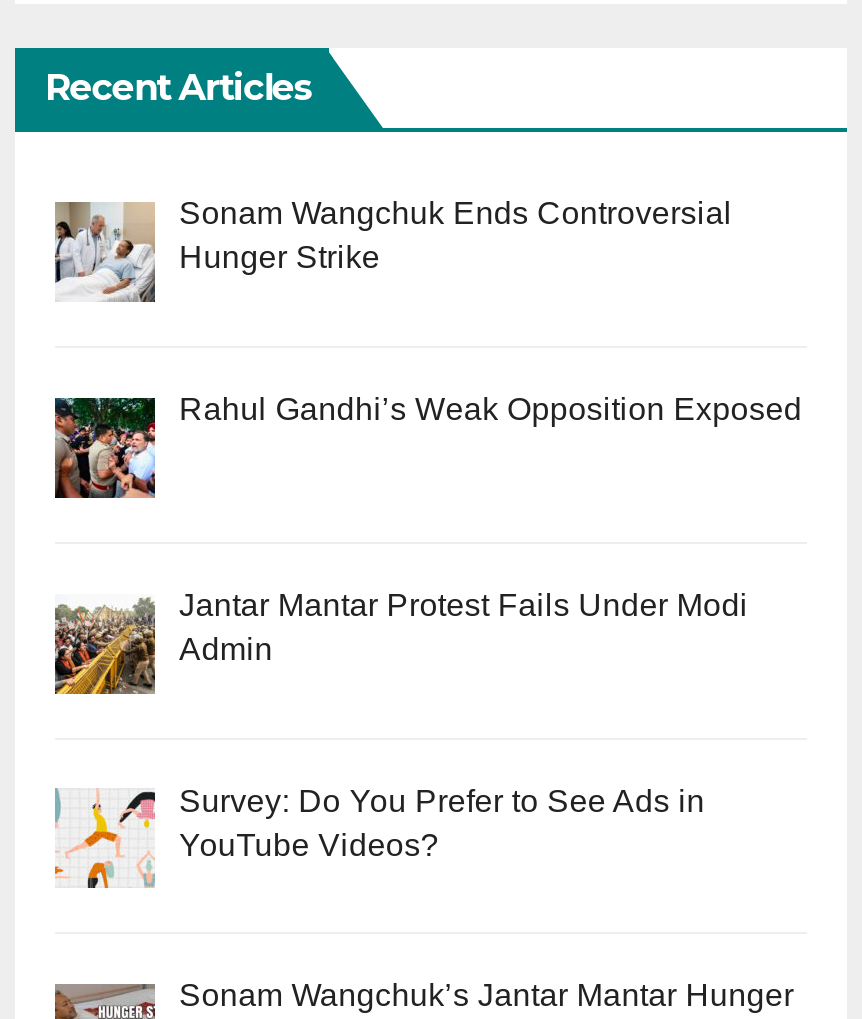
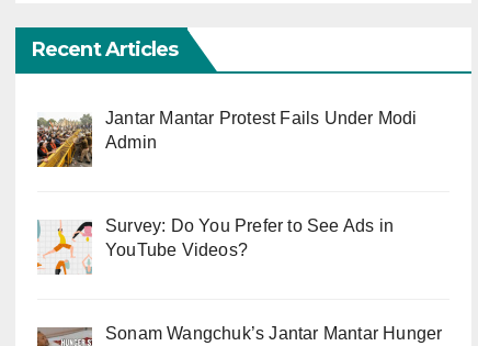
[55,196,732,302] [image] | Sonam Wangchuk Ends Controversial | Hunger Strike -> none
[53,392,802,500] [image] | Rahul Gandhi’s Weak Opposition Exposed -> none

